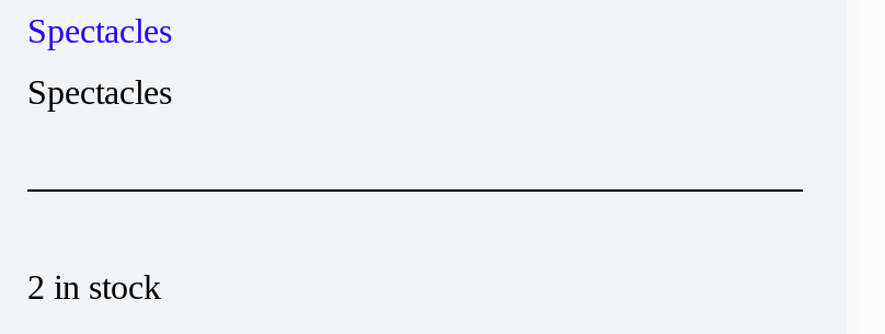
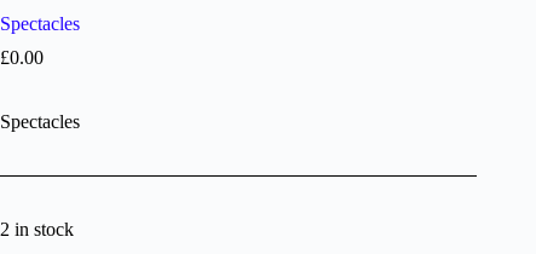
none -> [0,48,44,68] £0.00

